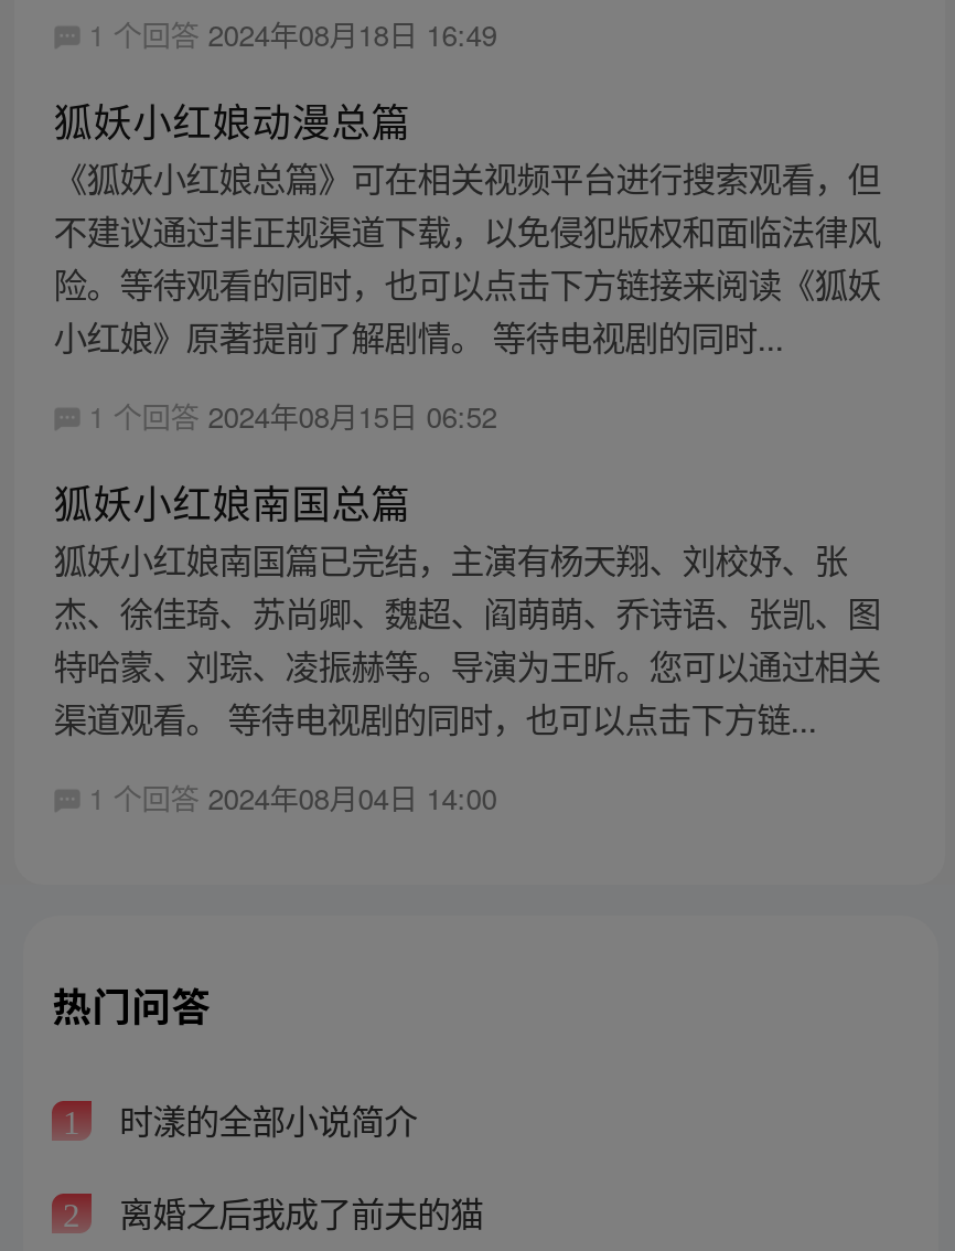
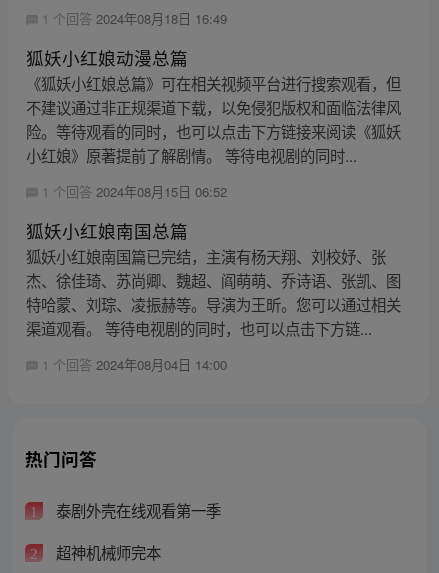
[110,1095,417,1144] 时漾的全部小说简介 -> [52,499,221,521] 泰剧外壳在线观看第一季
[110,1187,483,1236] 离婚之后我成了前夫的猫 -> [52,541,161,563] 超神机械师完本

